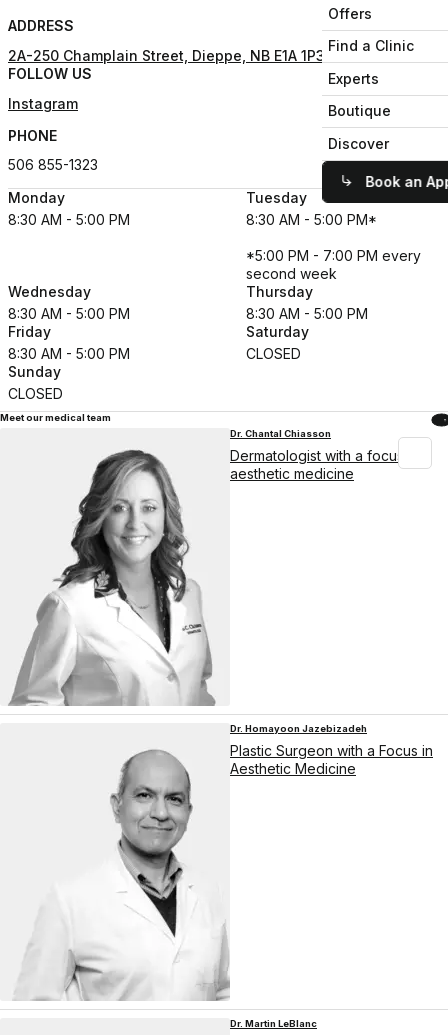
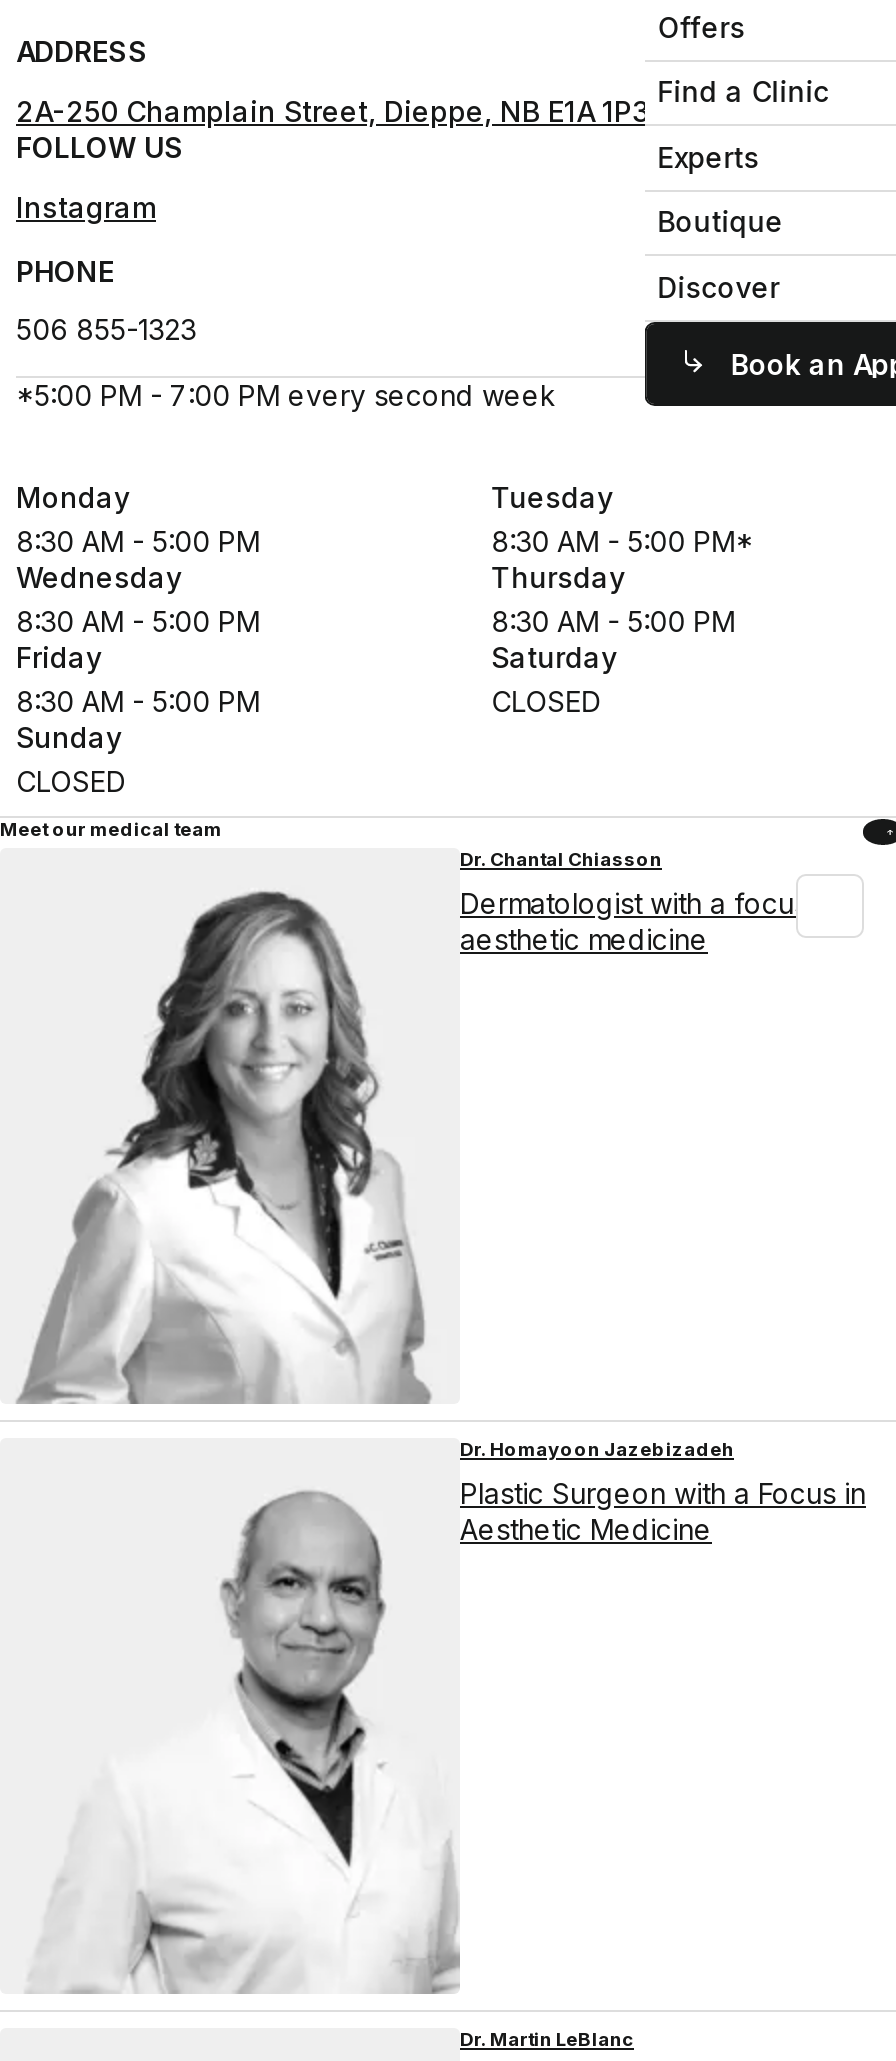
none -> [16,379,556,413] *5:00 PM - 7:00 PM every second week
moved [8,189,377,228] -> [16,479,753,557]: Monday | 8:30 AM - 5:00 PM | Tuesday | 8:30 AM - 5:00 PM*
[246,247,421,282] *5:00 PM - 7:00 PM every | second week -> none

